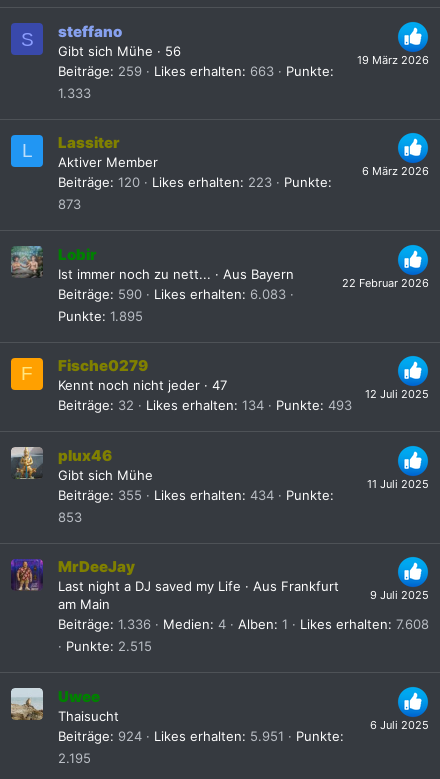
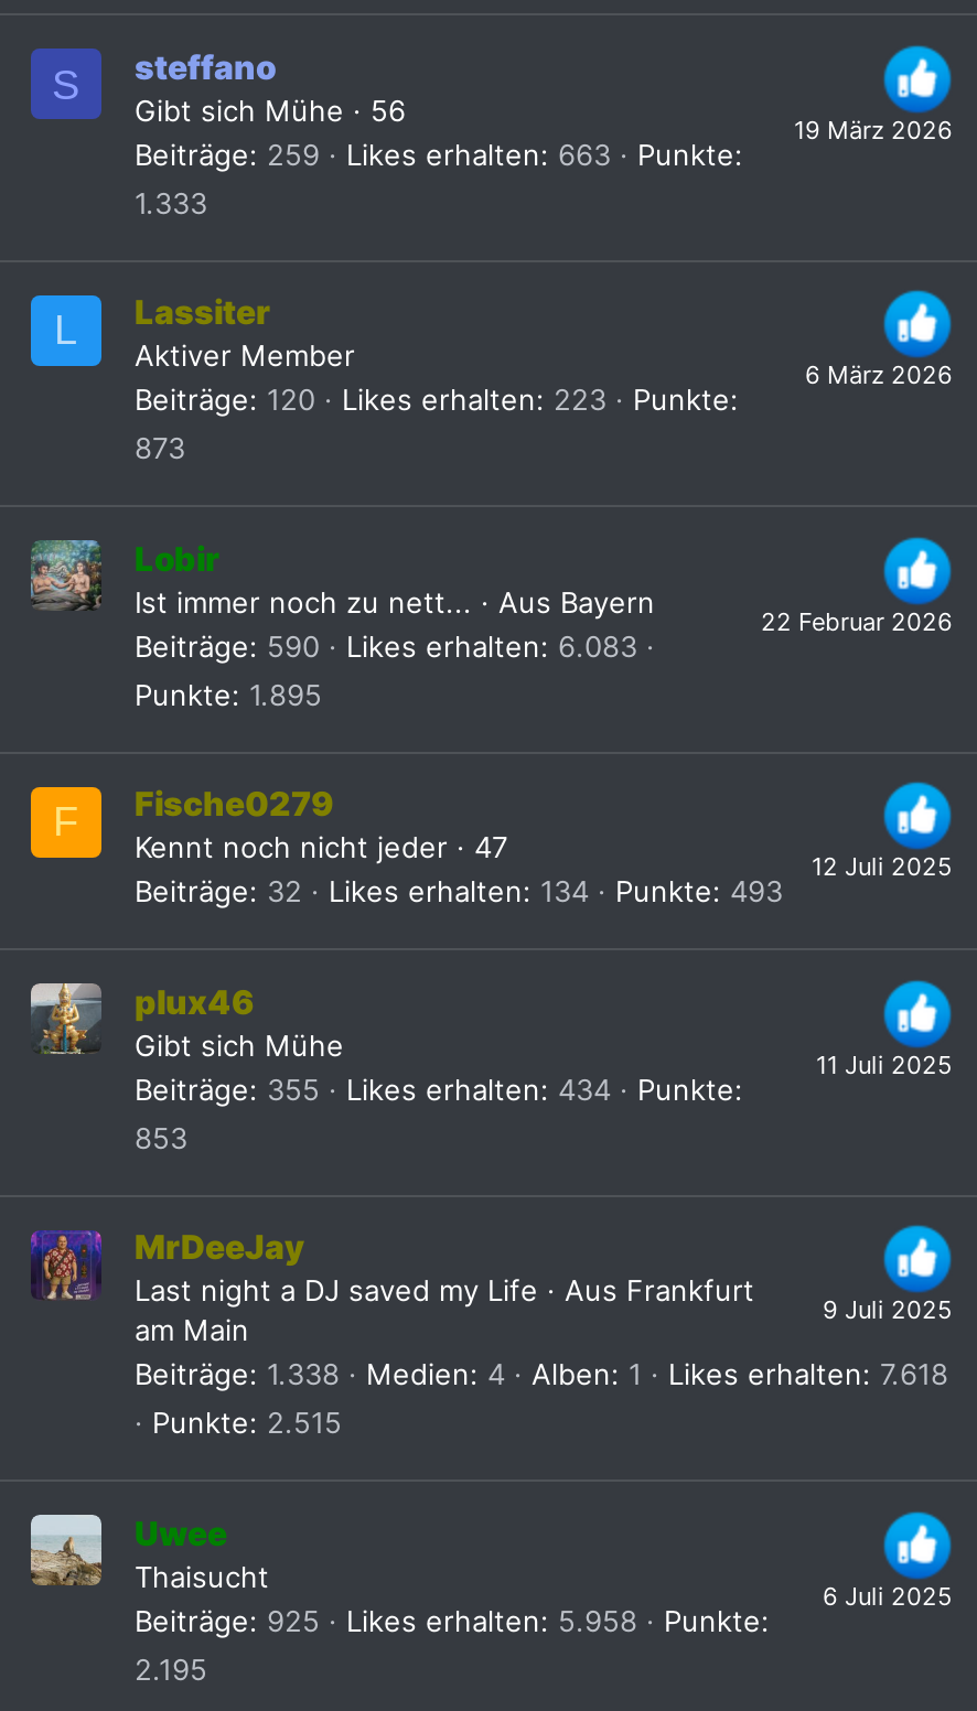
[58,616,151,632] Beiträge 1.336 -> [135,1356,340,1392] Beiträge 1.338
[300,616,429,632] Likes erhalten 7.608 -> [668,1356,948,1392] Likes erhalten 7.618
[58,728,142,744] Beiträge 924 -> [135,1602,320,1637] Beiträge 925
[154,728,284,744] Likes erhalten 5.951 -> [346,1602,637,1637] Likes erhalten 5.958

